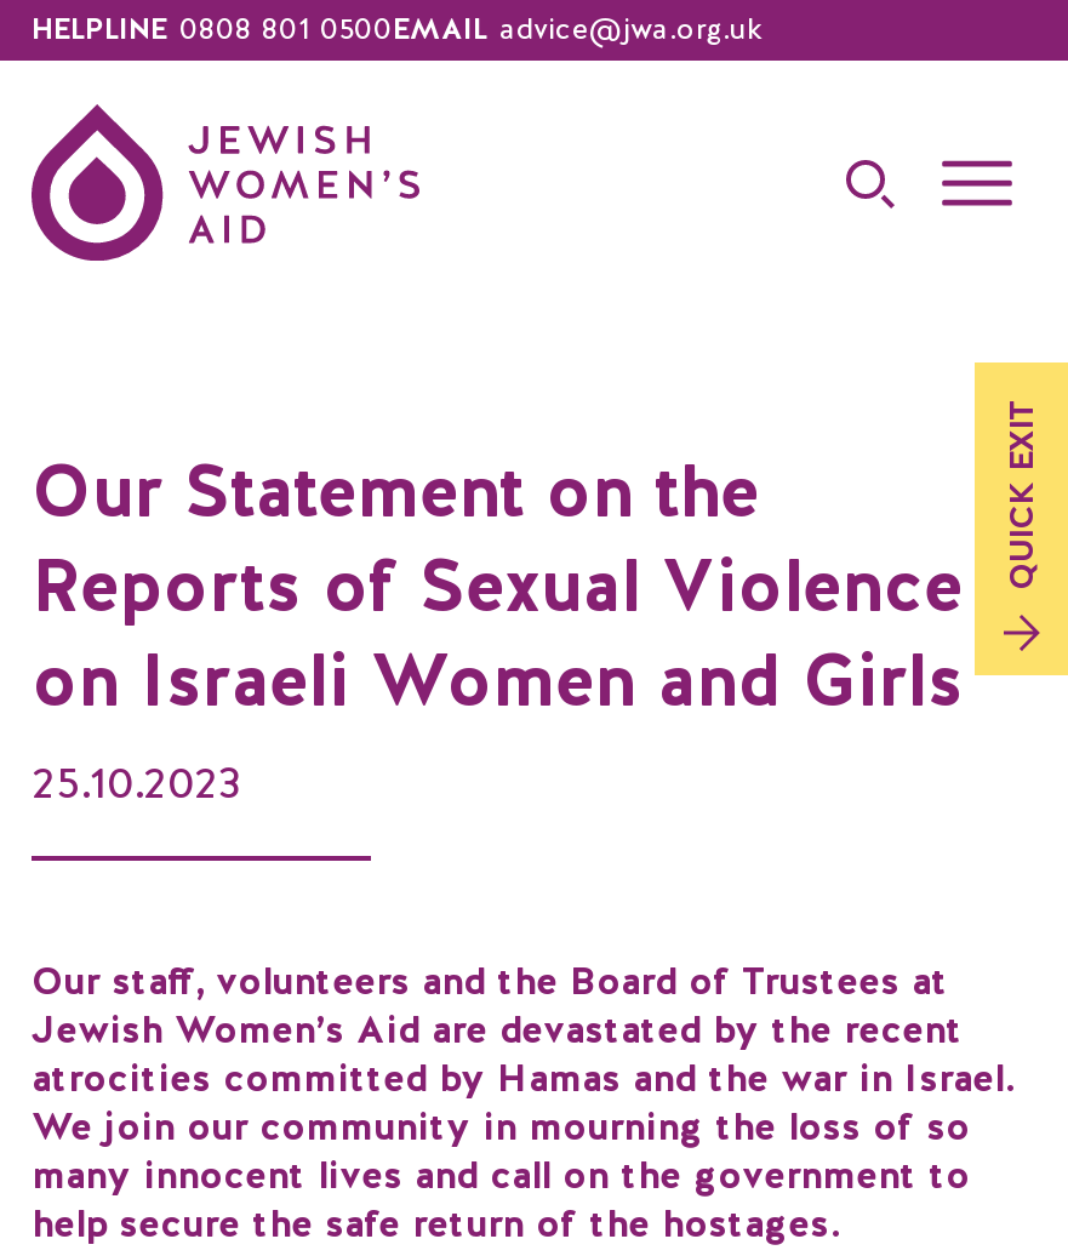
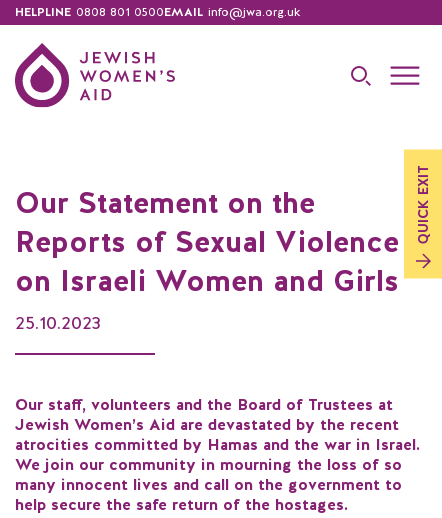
[32,10,764,48] HELPLINE 0808 801 0500EMAIL advice@jwa.org.uk -> [15,4,301,20] HELPLINE 0808 801 0500EMAIL info@jwa.org.uk

